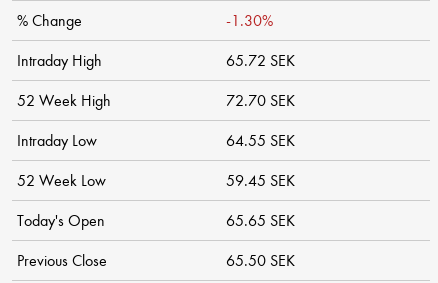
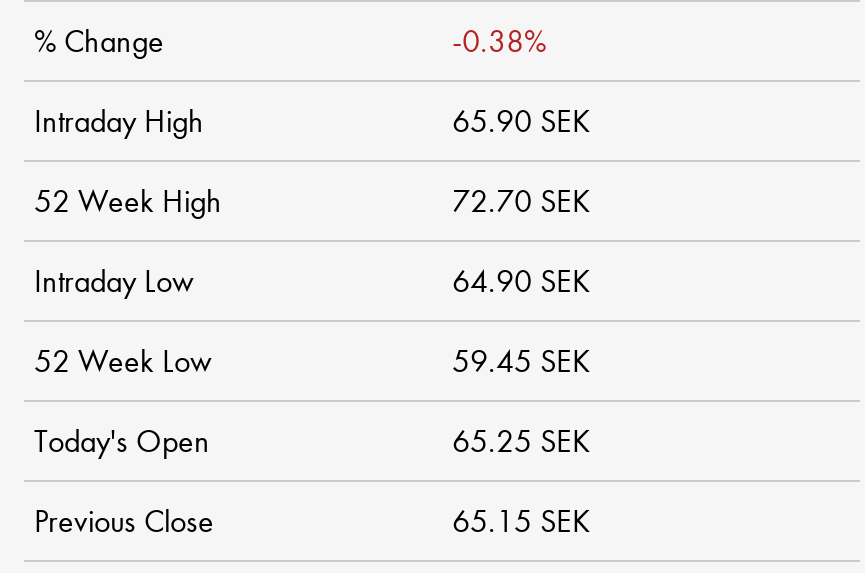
[226,11,273,30] -1.30% -> [452,22,546,60] -0.38%
[226,51,295,70] 65.72 SEK -> [452,102,590,140] 65.90 SEK
[226,131,295,150] 64.55 SEK -> [452,262,590,300] 64.90 SEK
[226,211,295,230] 65.65 SEK -> [452,422,590,460] 65.25 SEK
[226,251,295,270] 65.50 SEK -> [452,502,590,540] 65.15 SEK

